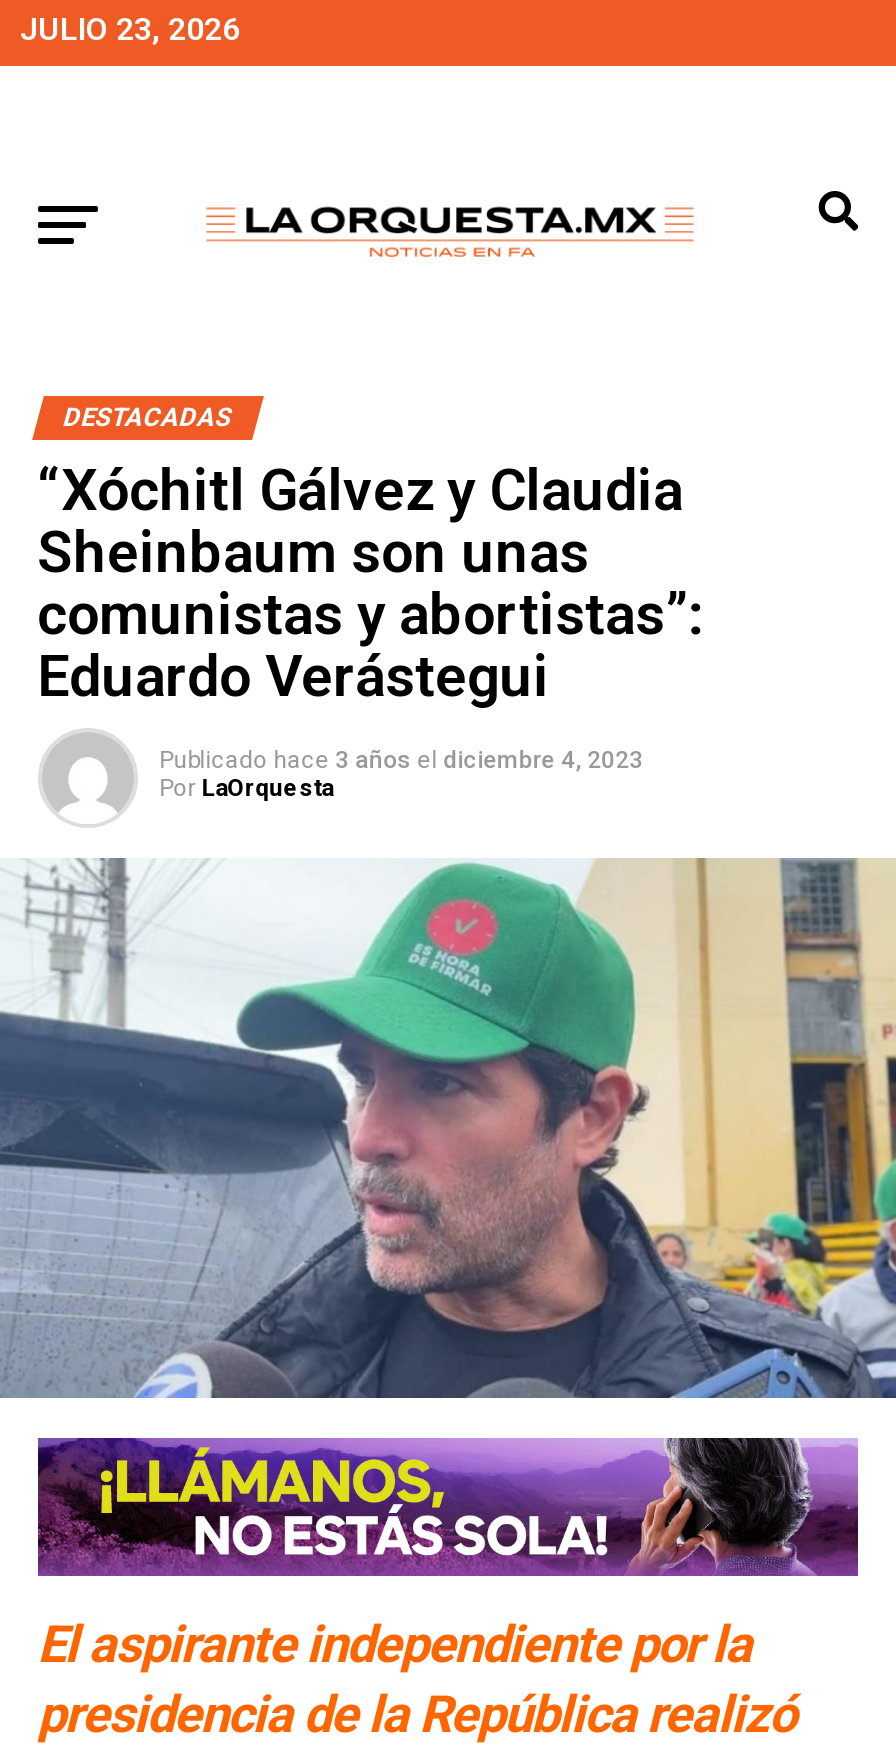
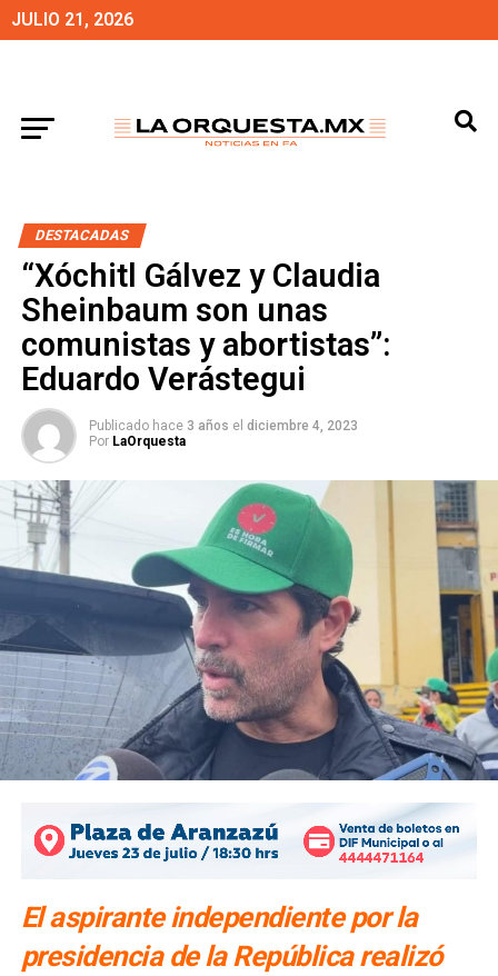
[20,10,240,48] JULIO 23, 2026 -> [11,9,133,30] JULIO 21, 2026
[36,1434,860,1578] [image] -> [21,801,477,879] [image]

